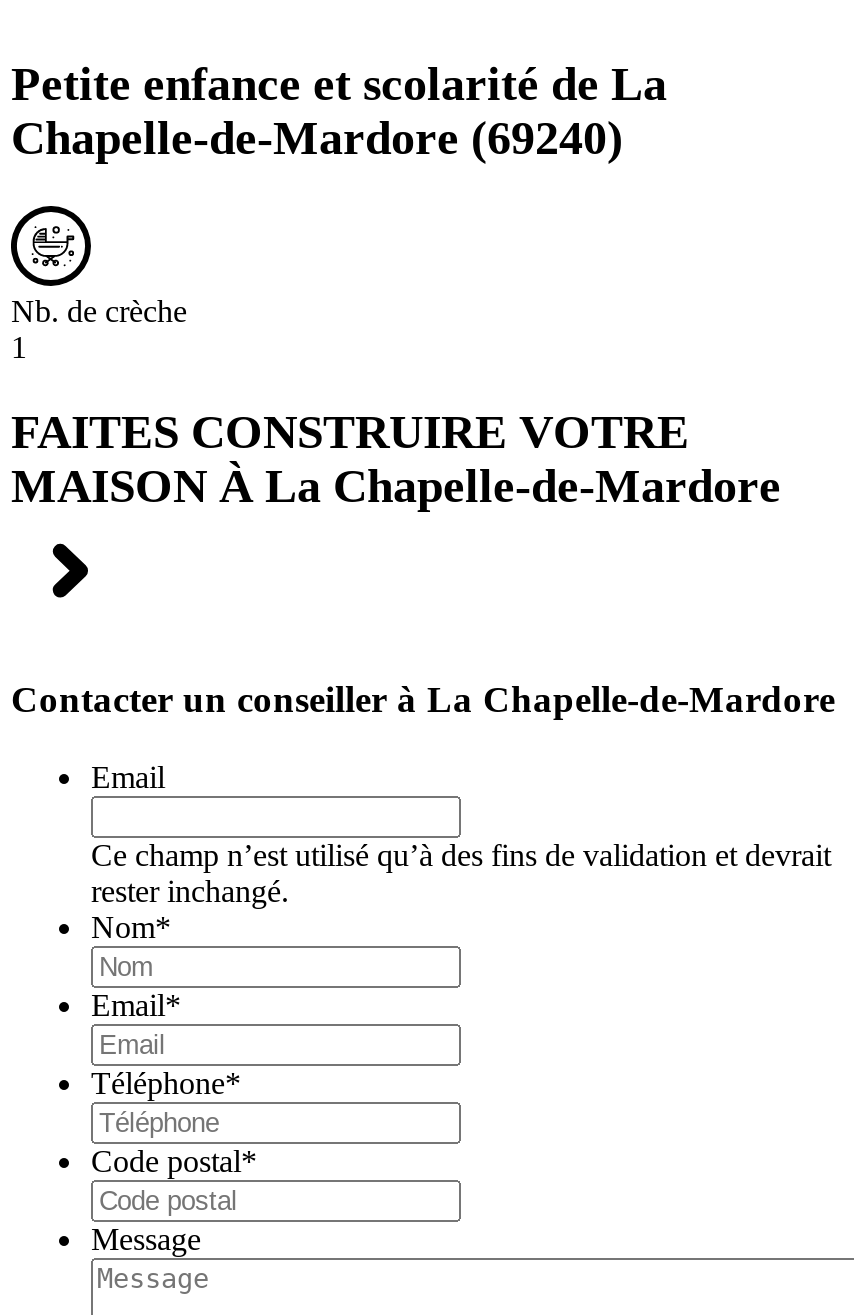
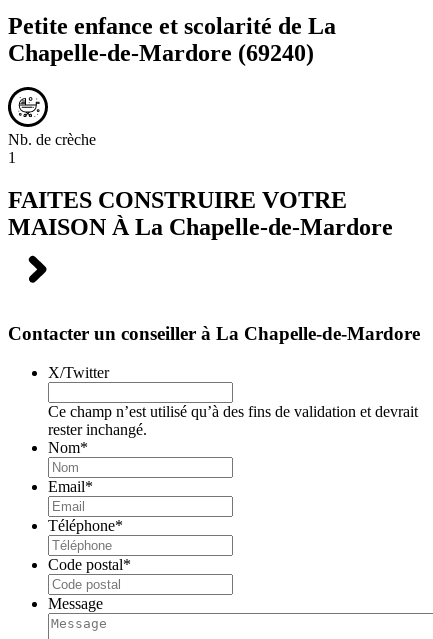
[91,759,165,793] Email -> [48,364,109,381] X/Twitter

